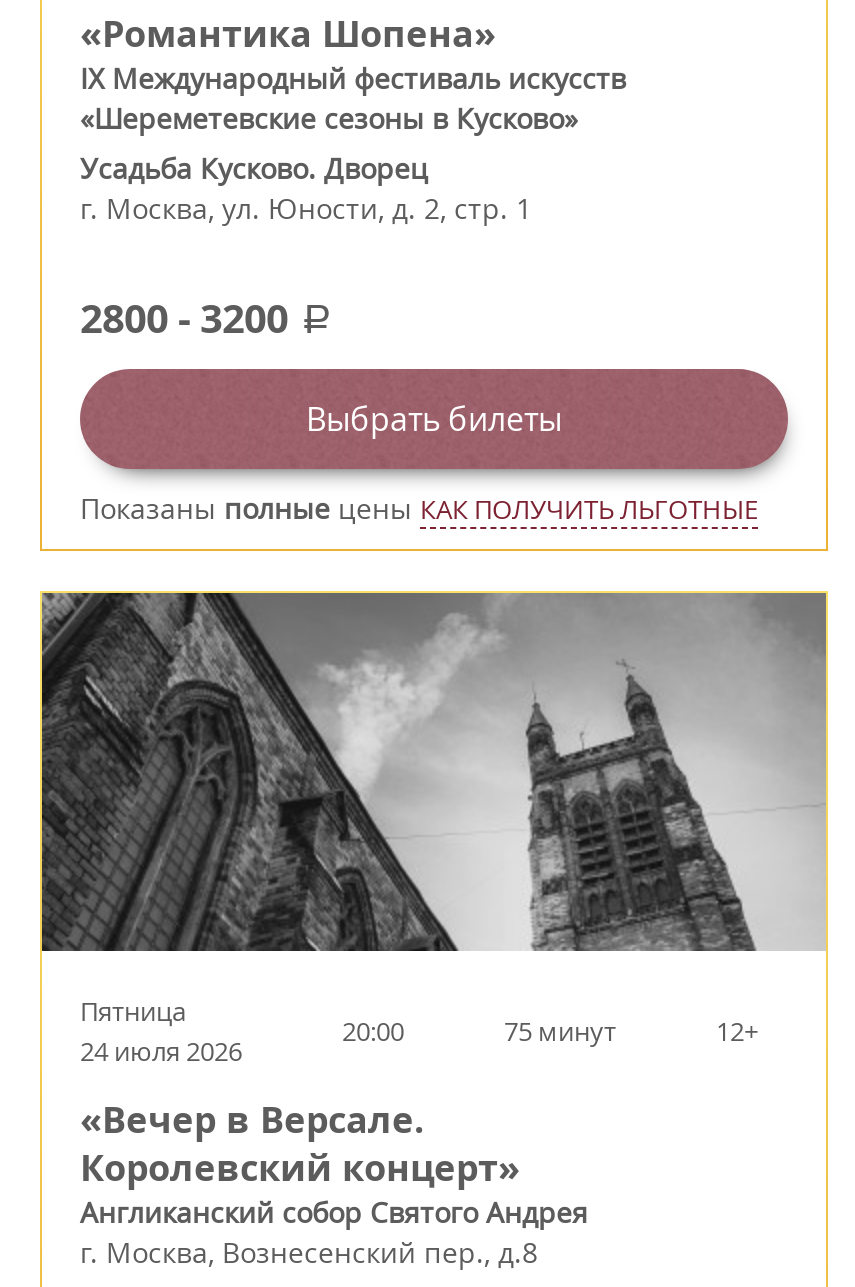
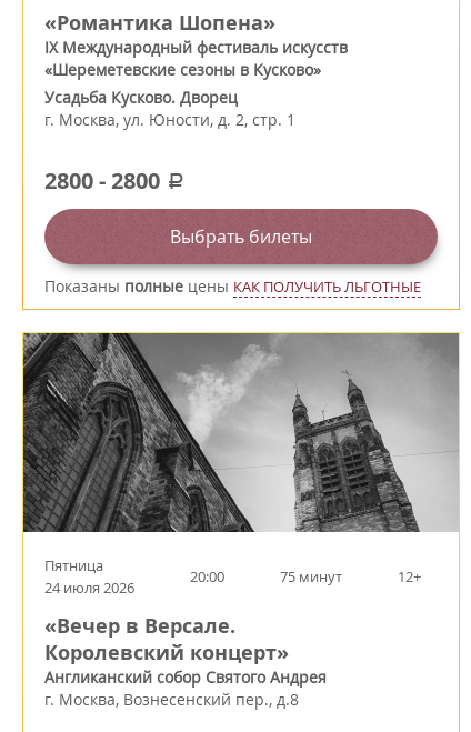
[80,291,332,345] 2800 - 3200 a -> [44,166,184,195] 2800 - 2800 a

